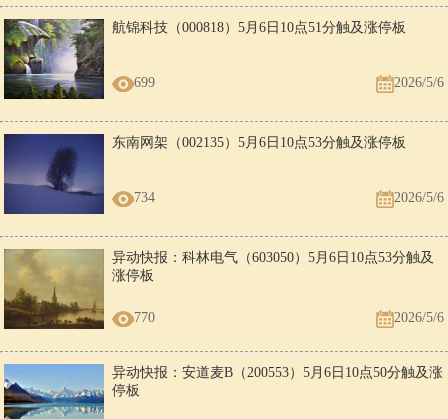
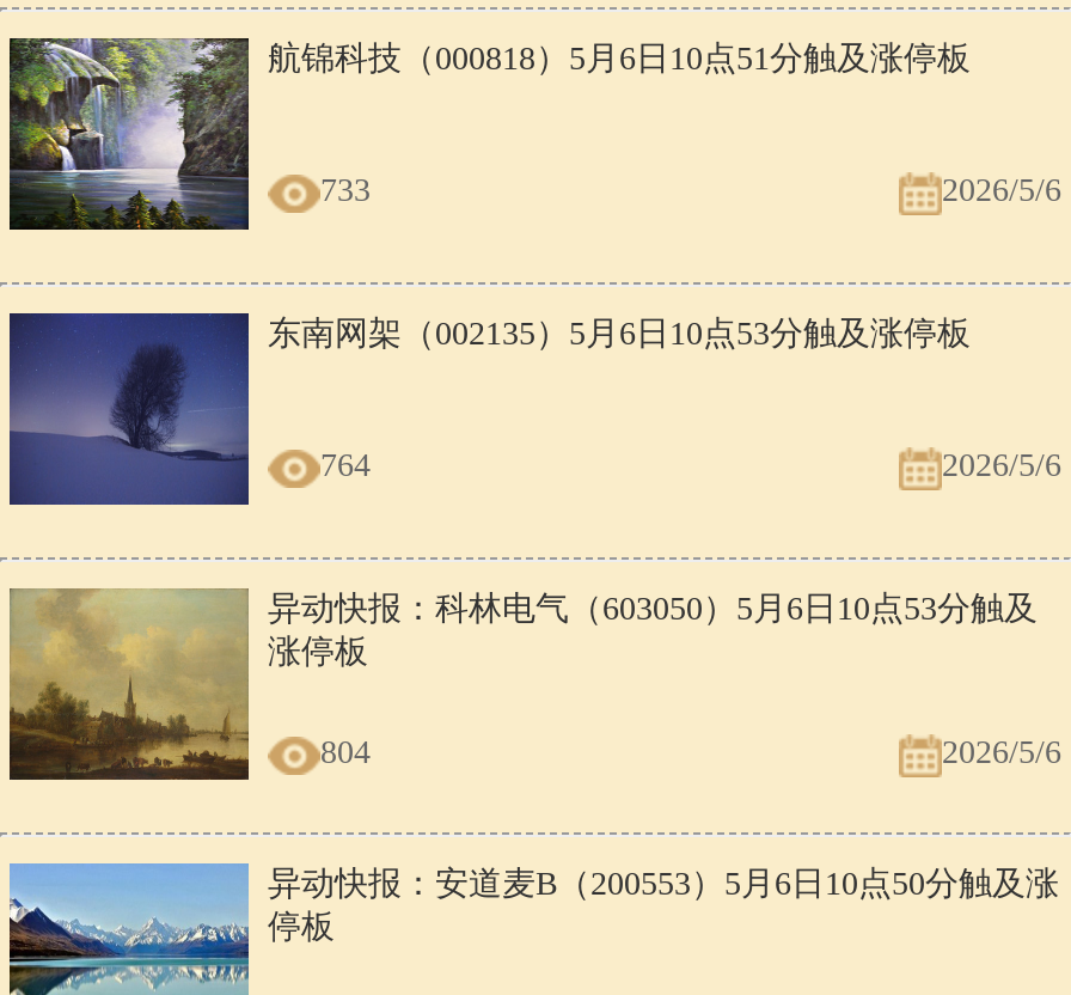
[134,75,155,90] 699 -> [320,173,371,209] 733
[134,190,155,205] 734 -> [320,448,371,484] 764
[134,310,155,325] 770 -> [320,735,371,771] 804

